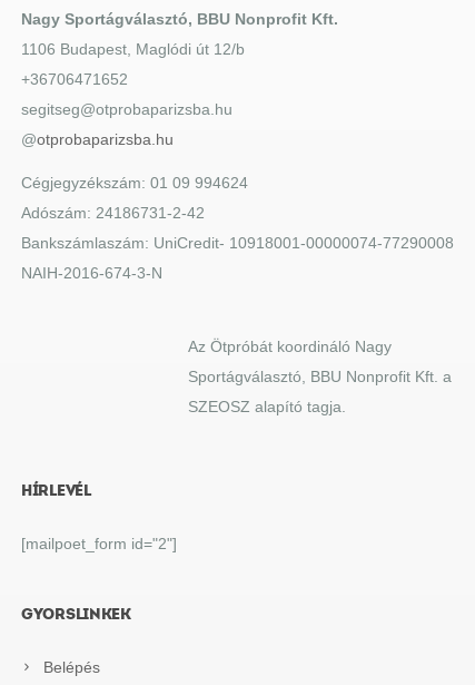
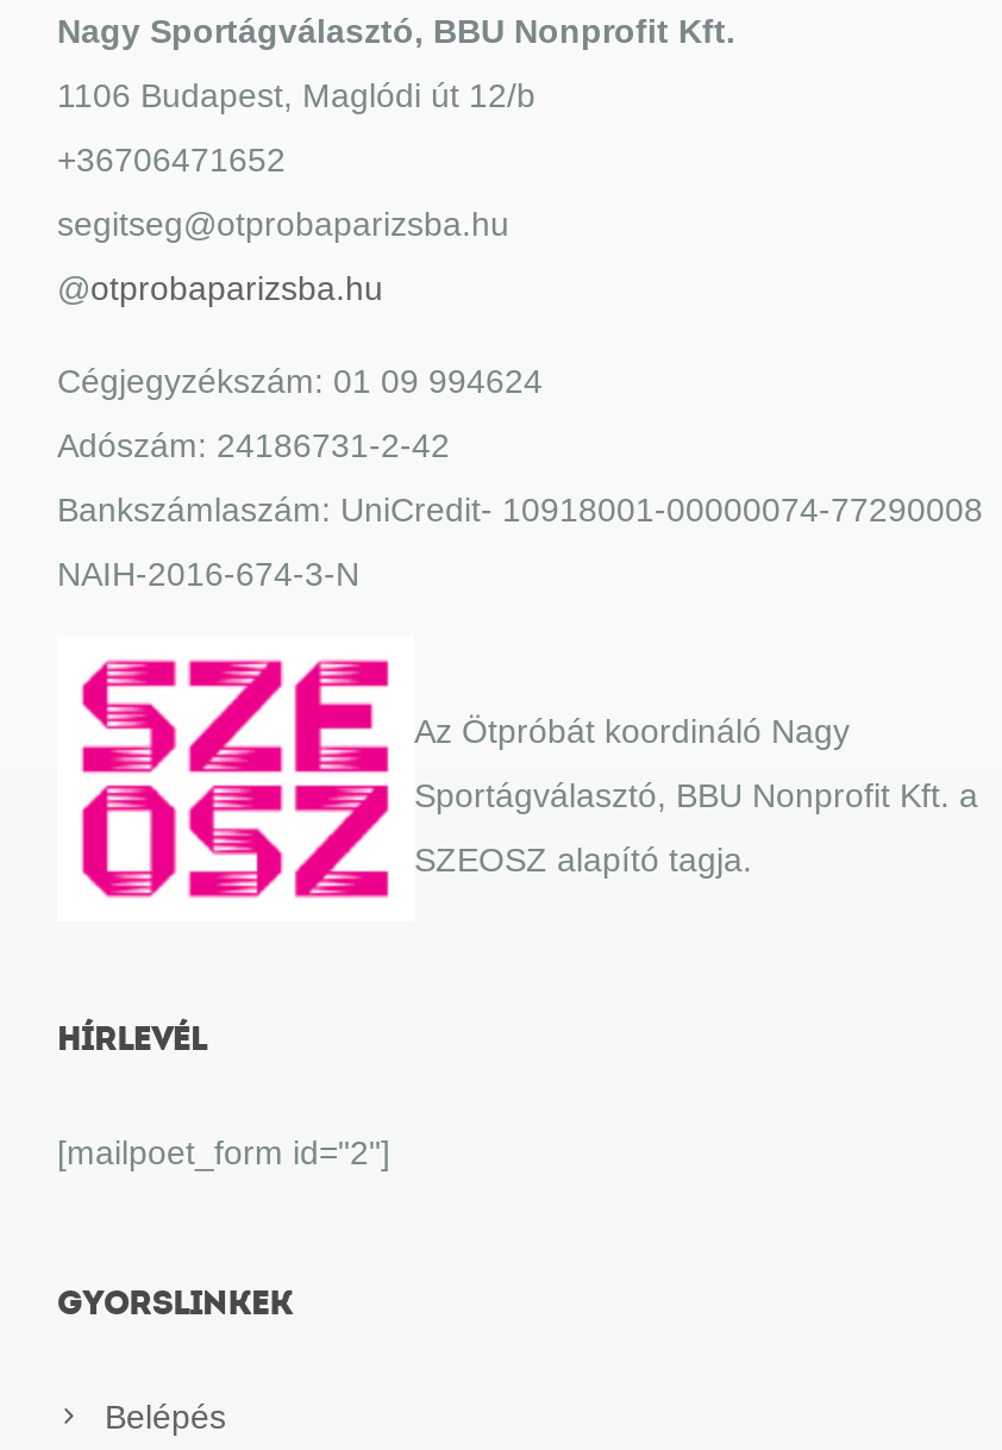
none -> [79,657,390,900] [image]

